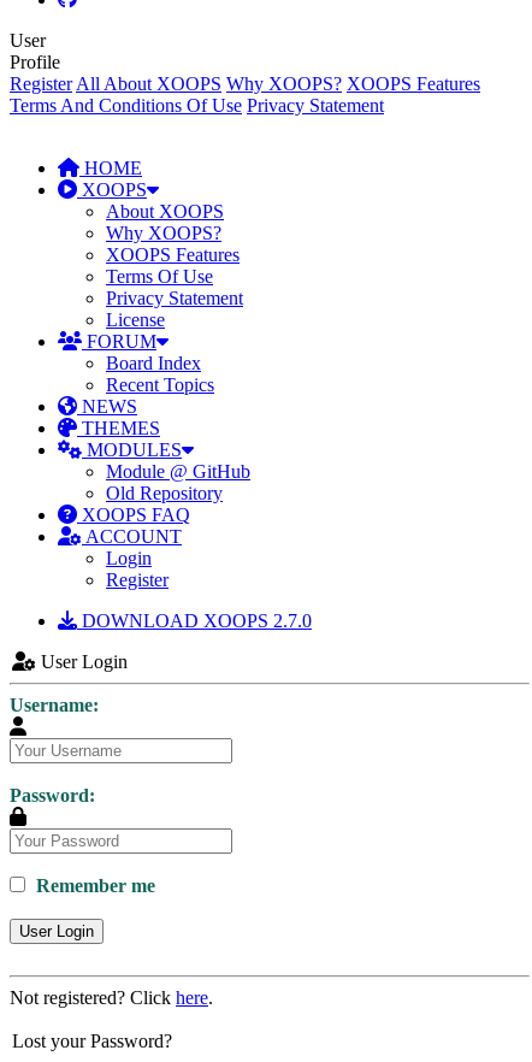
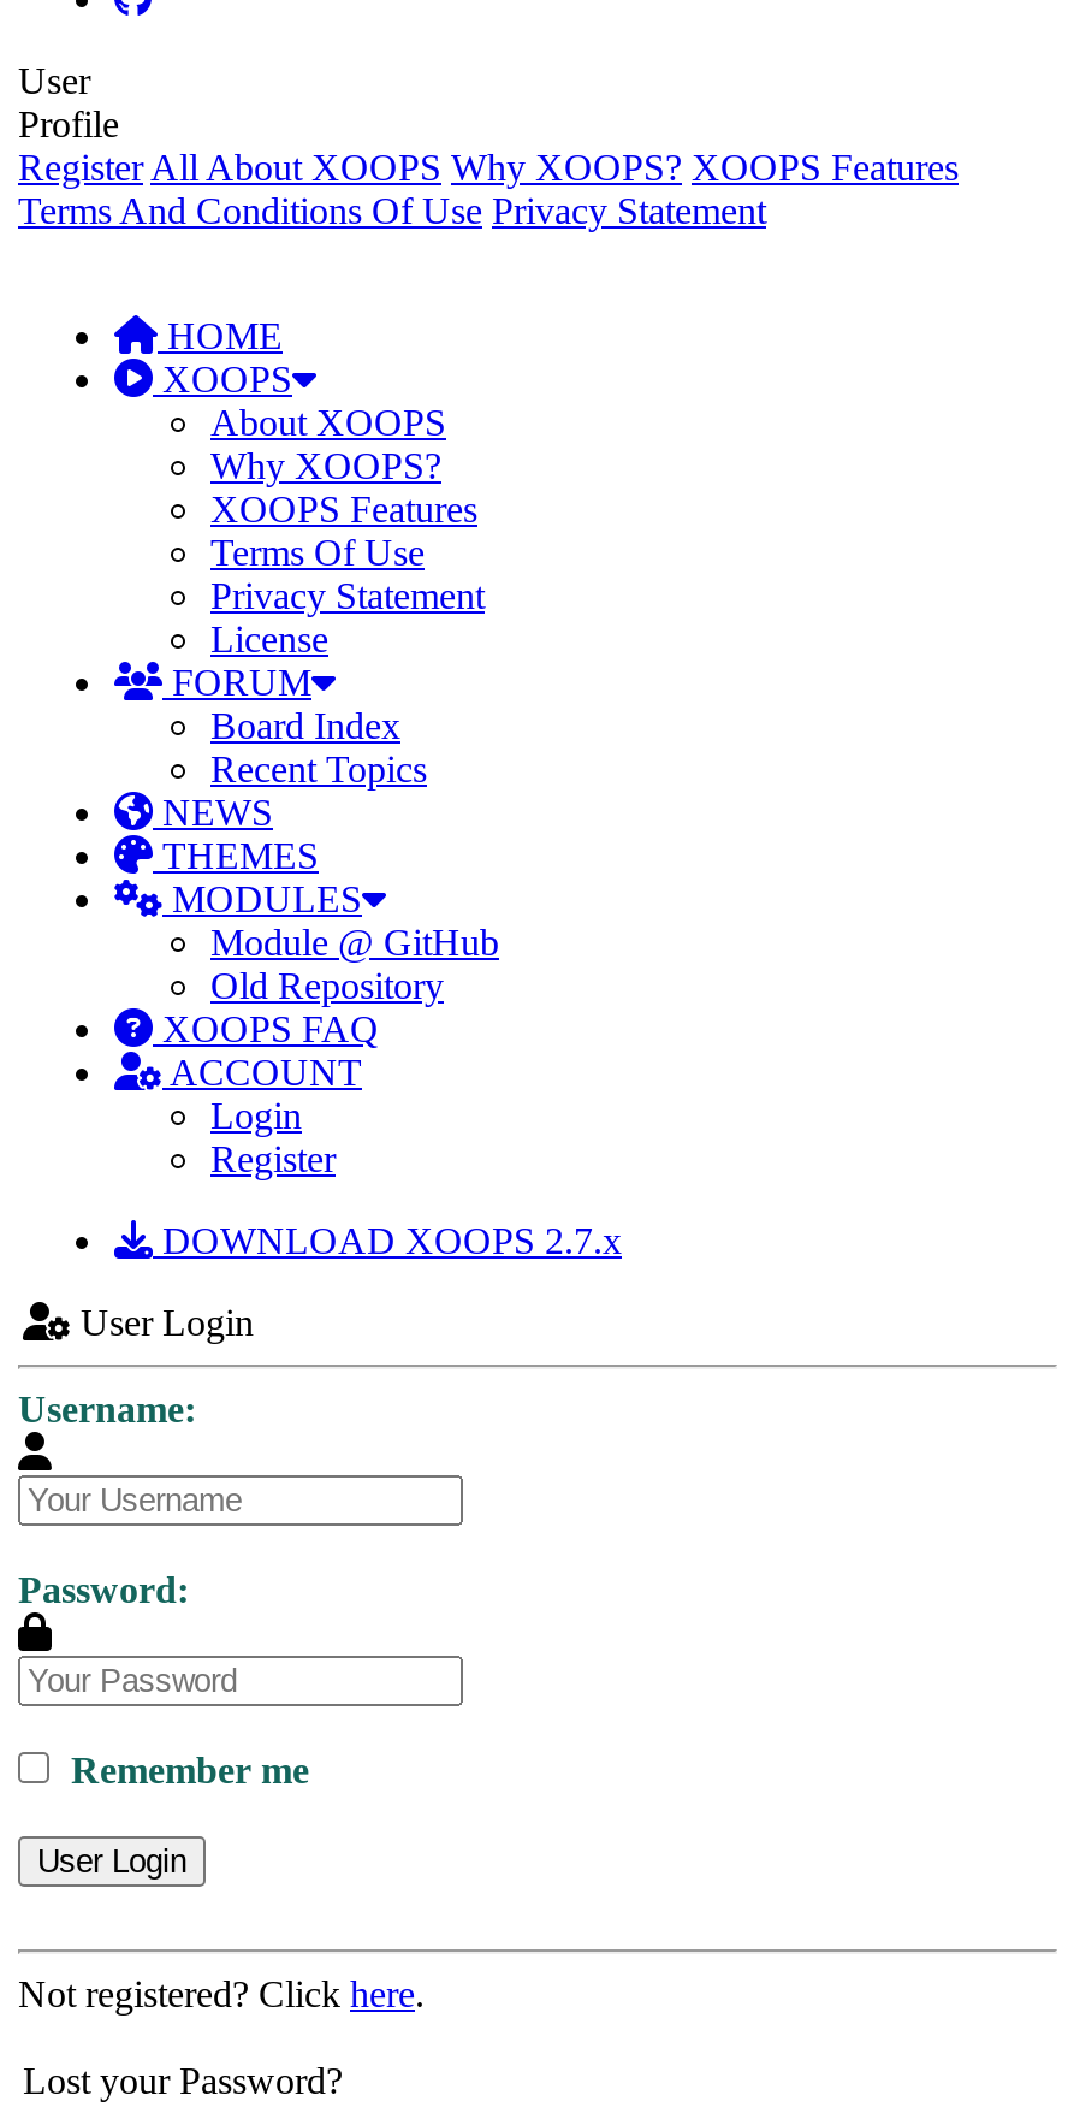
[77,610,312,631] DOWNLOAD XOOPS 2.7.0 -> [153,1220,622,1261] DOWNLOAD XOOPS 2.7.x

